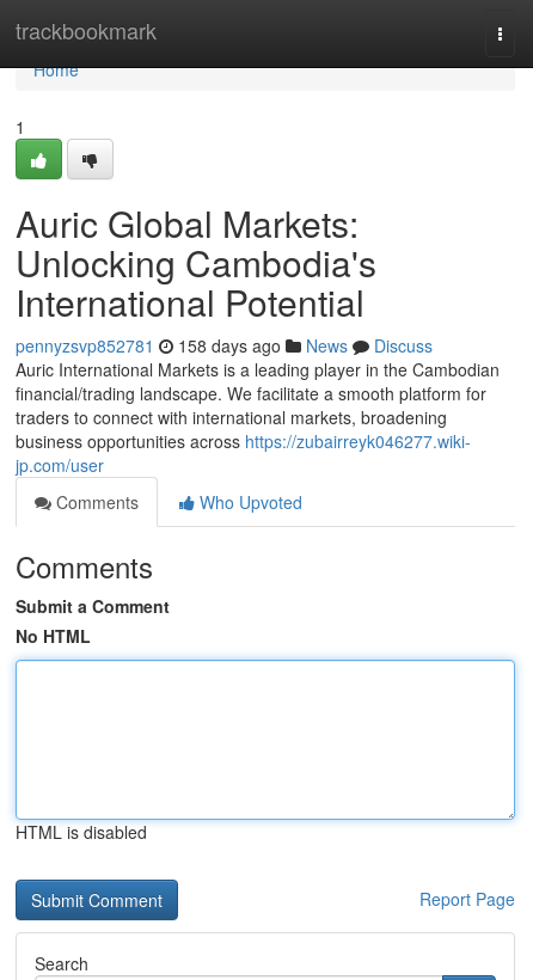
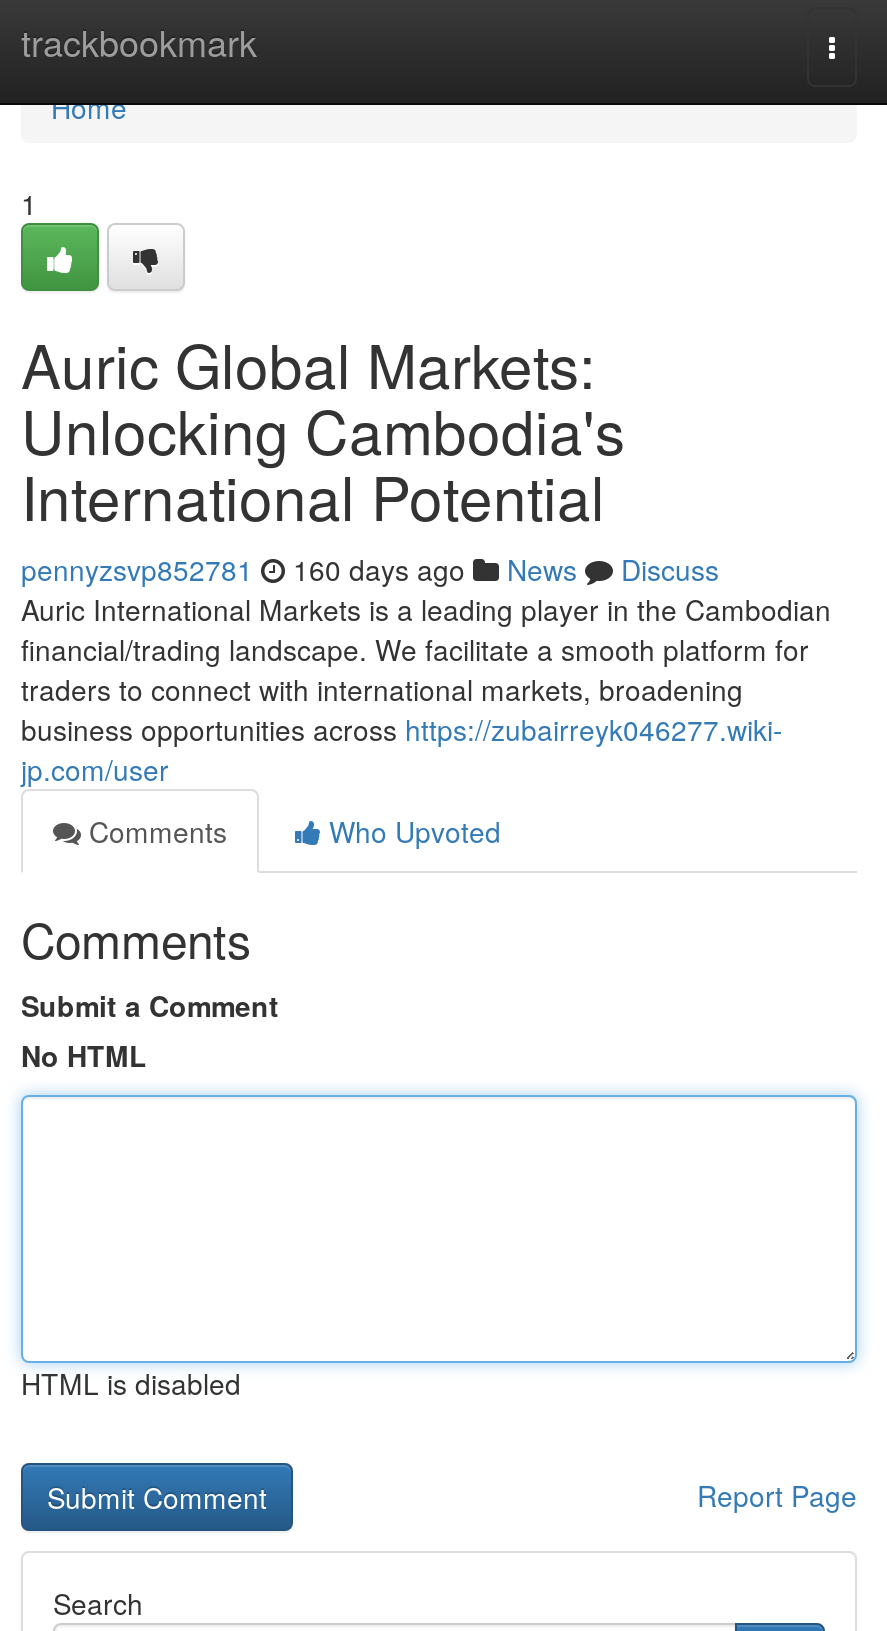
[16,333,433,357] pennyzsvp852781 158 days ago News Discuss -> [21,549,719,589] pennyzsvp852781 160 days ago News Discuss

